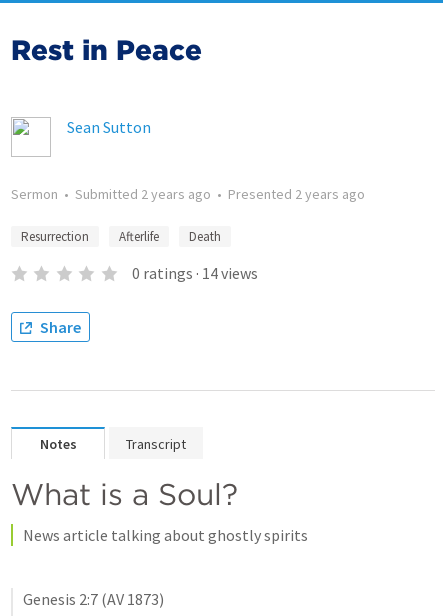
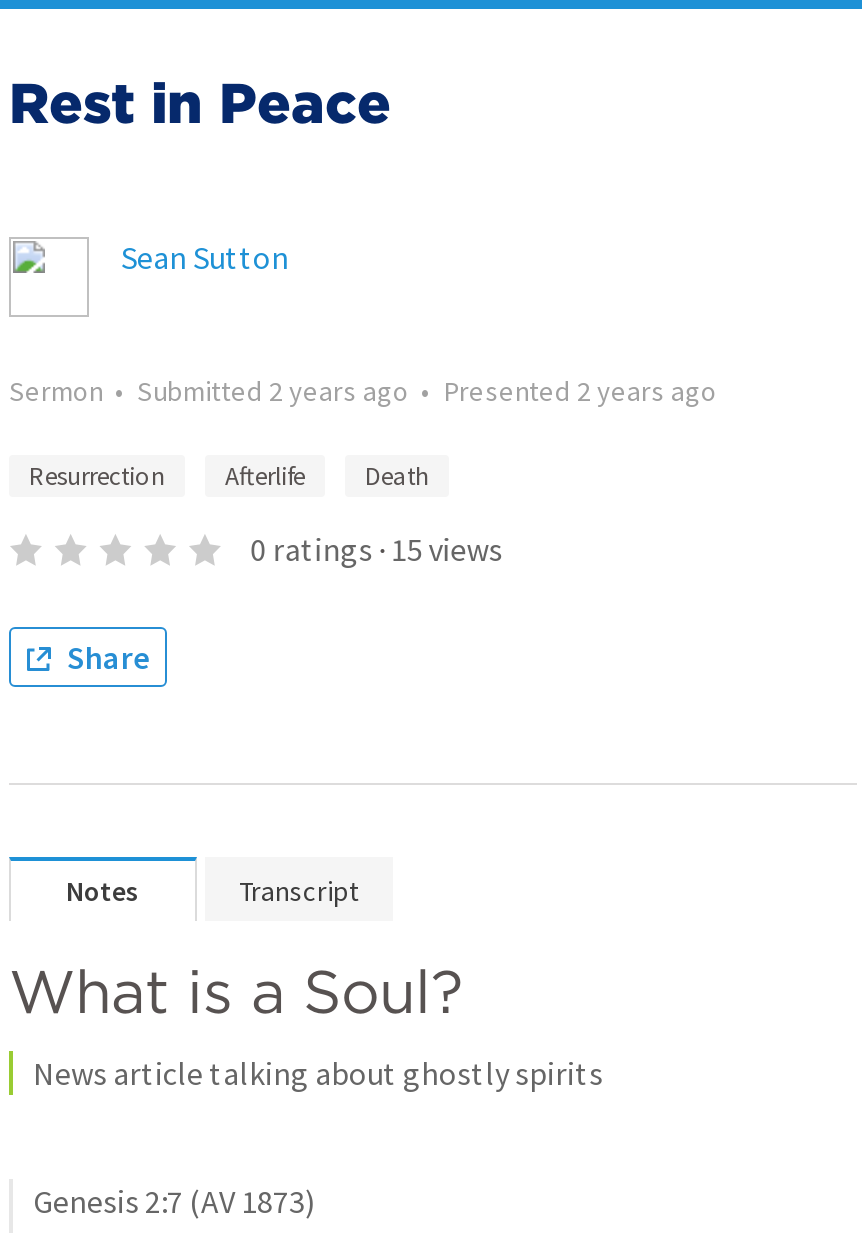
[132,263,258,283] 0 ratings · 14 views -> [250,529,502,569] 0 ratings · 15 views

